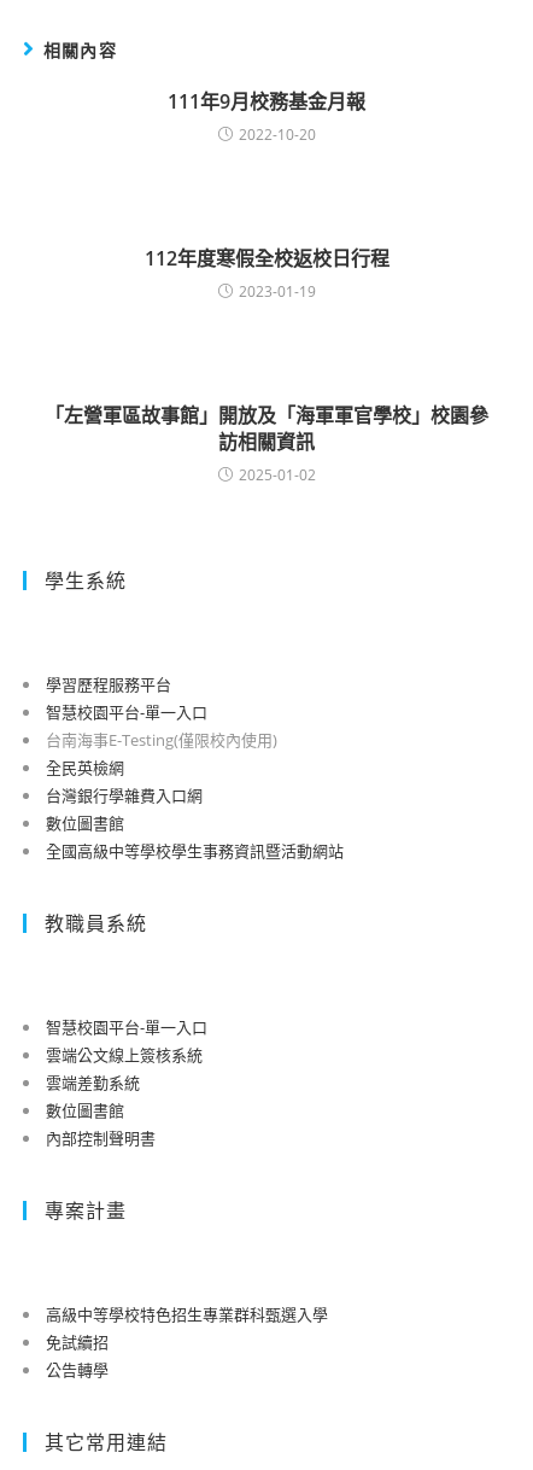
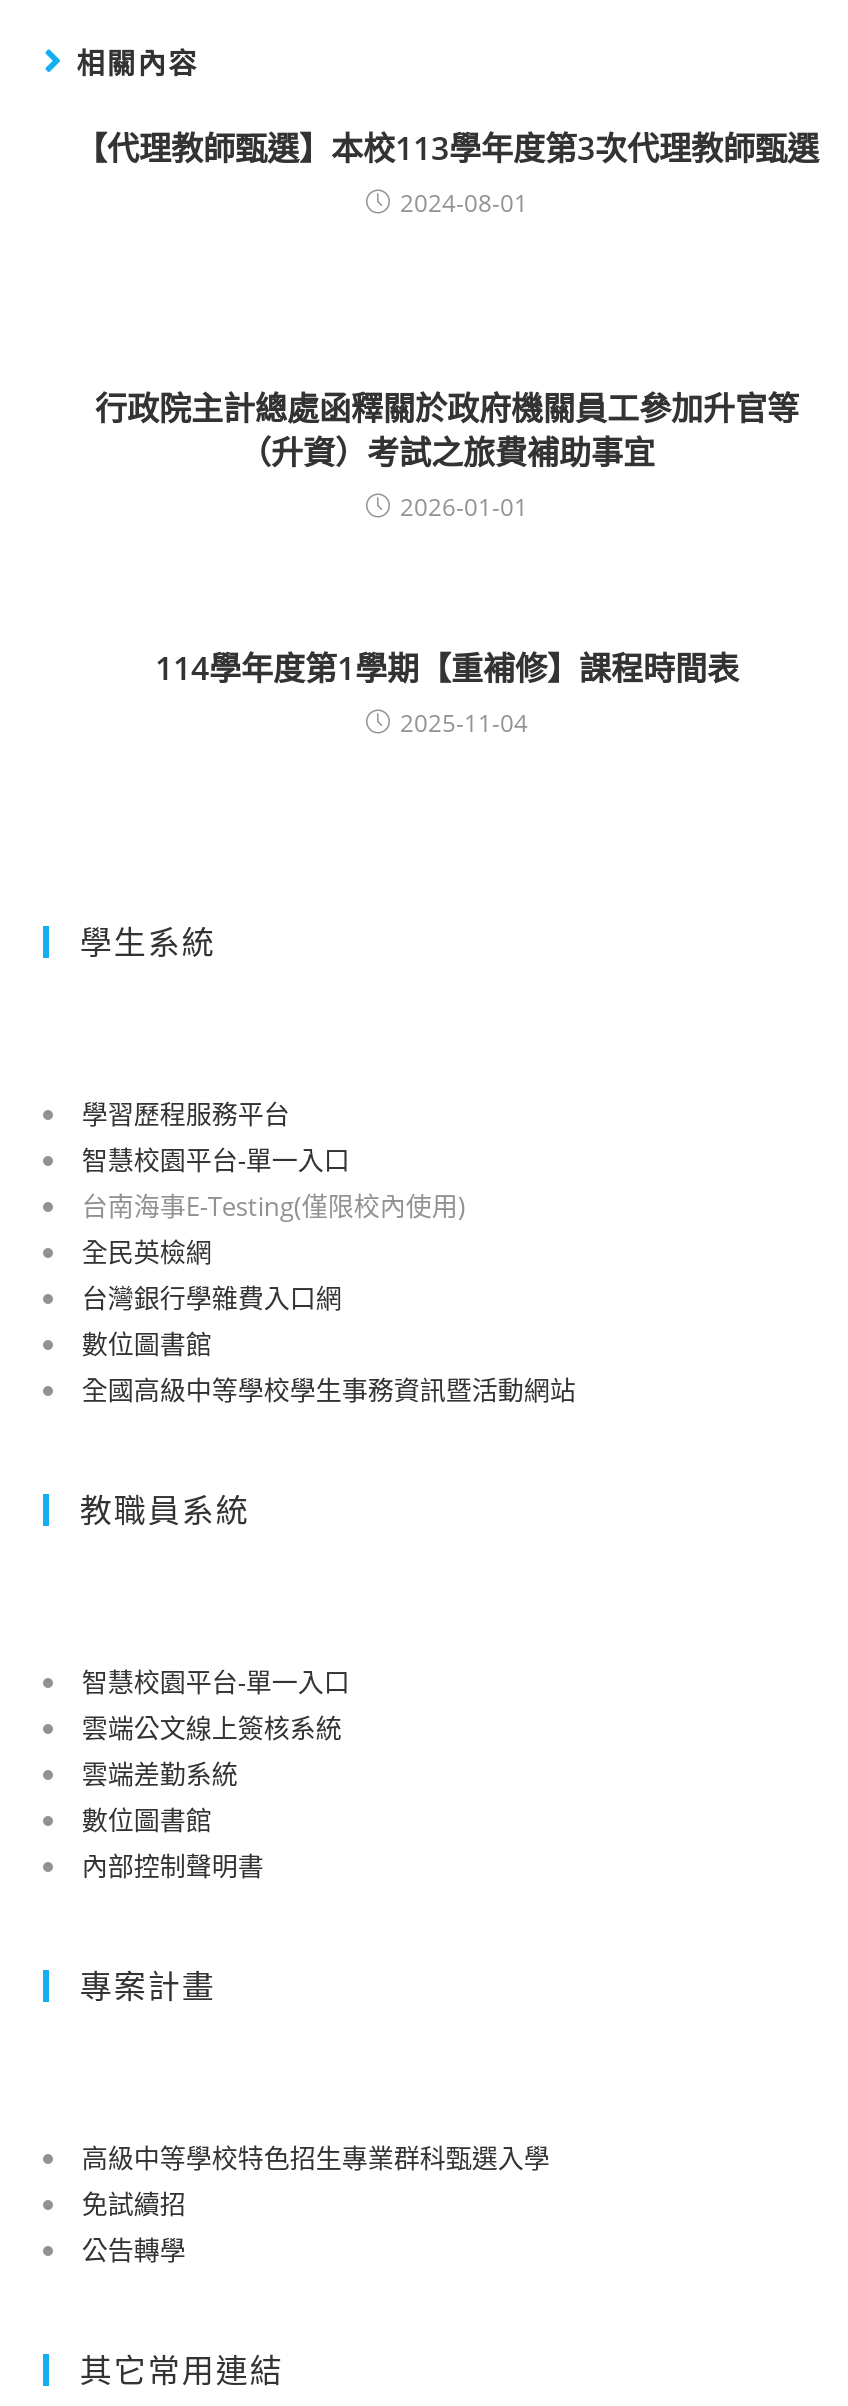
[168,88,365,145] 111年9月校務基金月報 | 2022-10-20 -> [75,126,819,220] 【代理教師甄選】本校113學年度第3次代理教師甄選 | 2024-08-01
[144,245,389,302] 112年度寒假全校返校日行程 | 2023-01-19 -> [95,386,799,524] 行政院主計總處函釋關於政府機關員工參加升官等 | （升資）考試之旅費補助事宜 | 2026-01-01
[45,402,488,485] 「左營軍區故事館」開放及「海軍軍官學校」校園參 | 訪相關資訊 | 2025-01-02 -> [155,646,739,740] 114學年度第1學期【重補修】課程時間表 | 2025-11-04

